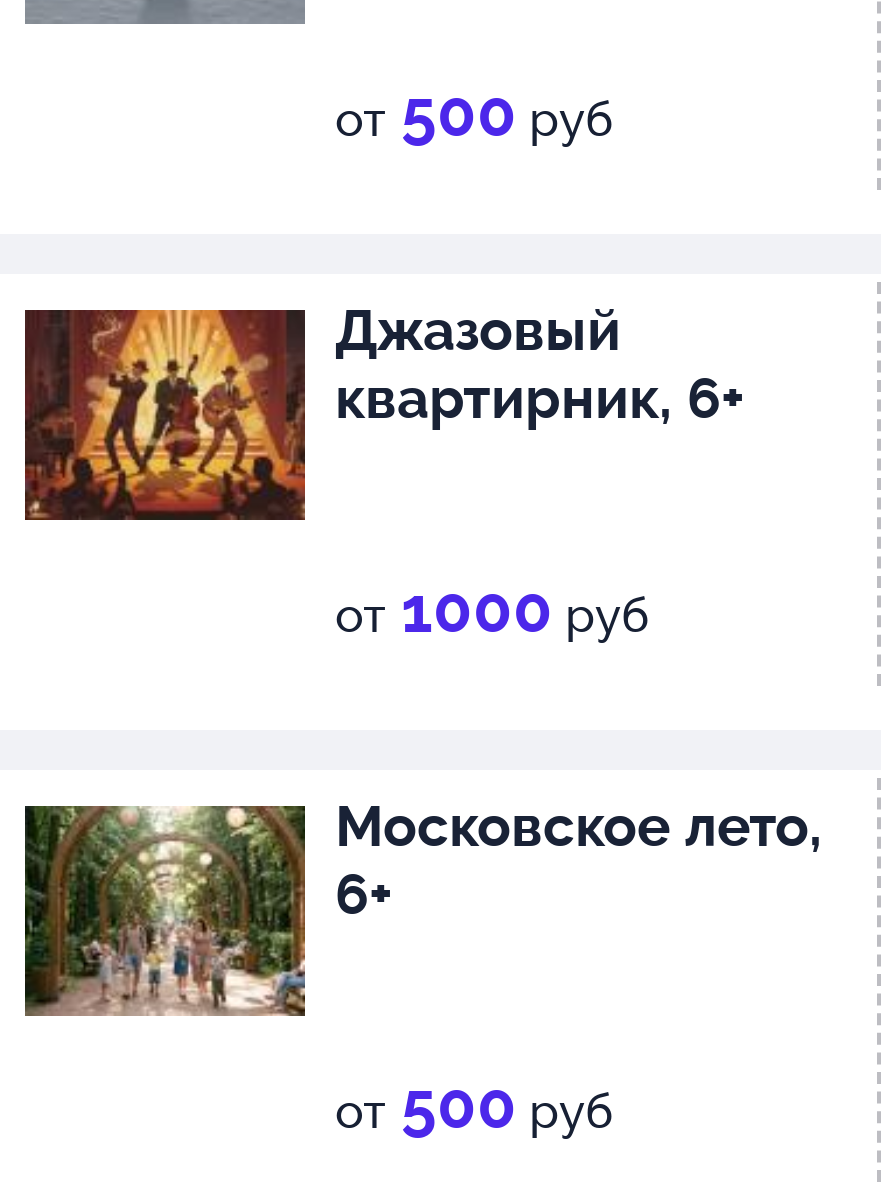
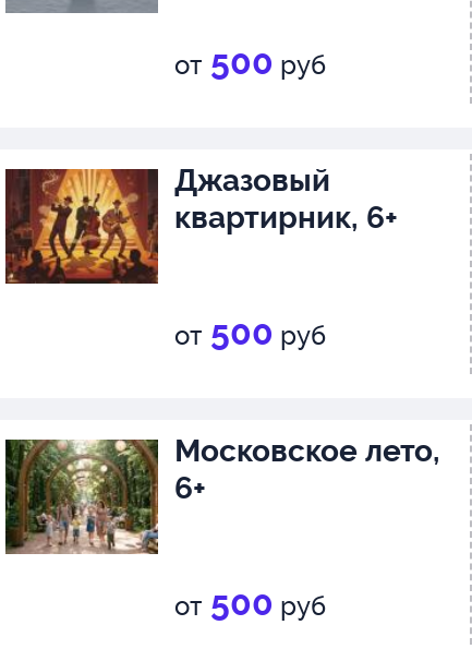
[335,572,649,646] от 1000 руб -> [174,312,326,352] от 500 руб

